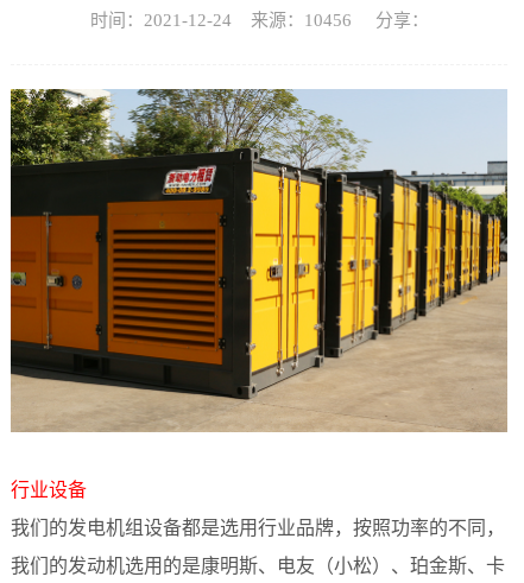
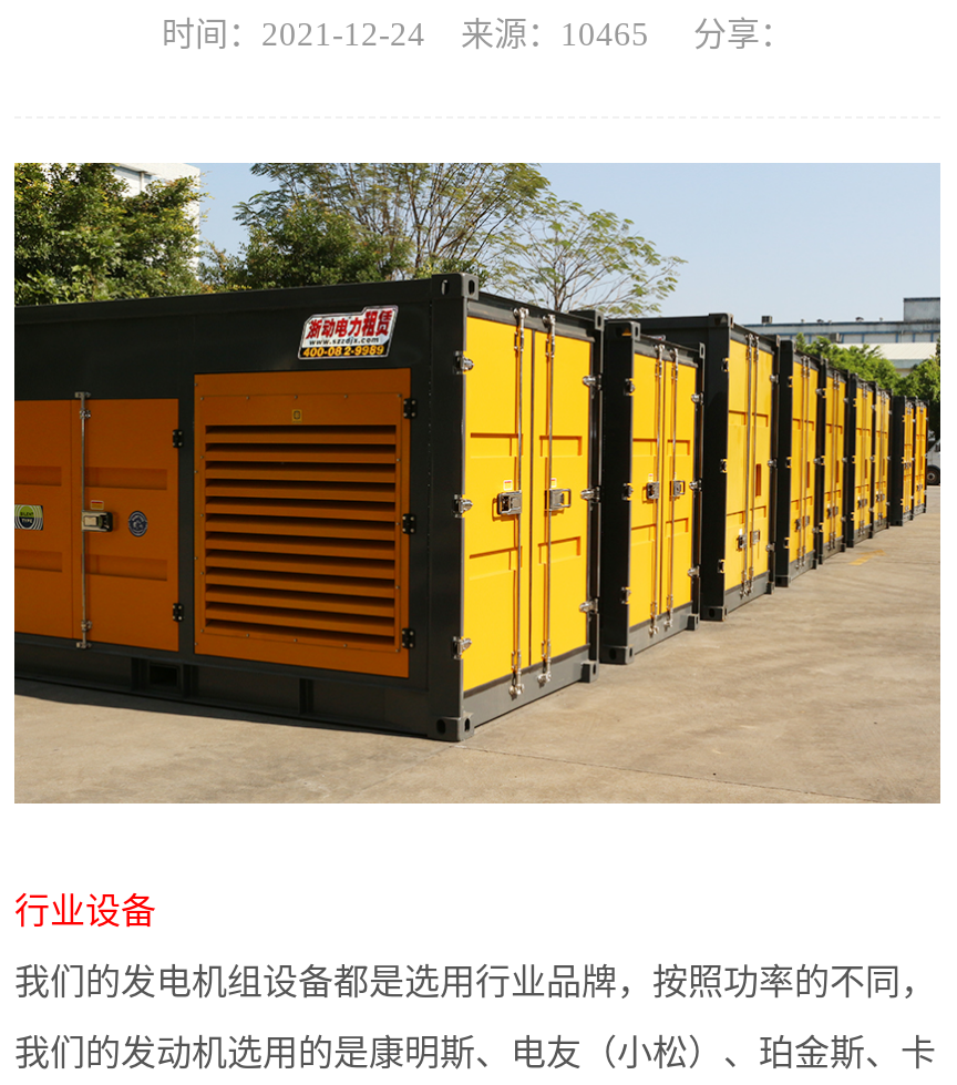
[90,11,428,30] 时间：2021-12-24 来源：10456 分享： -> [162,17,793,52] 时间：2021-12-24 来源：10465 分享：

